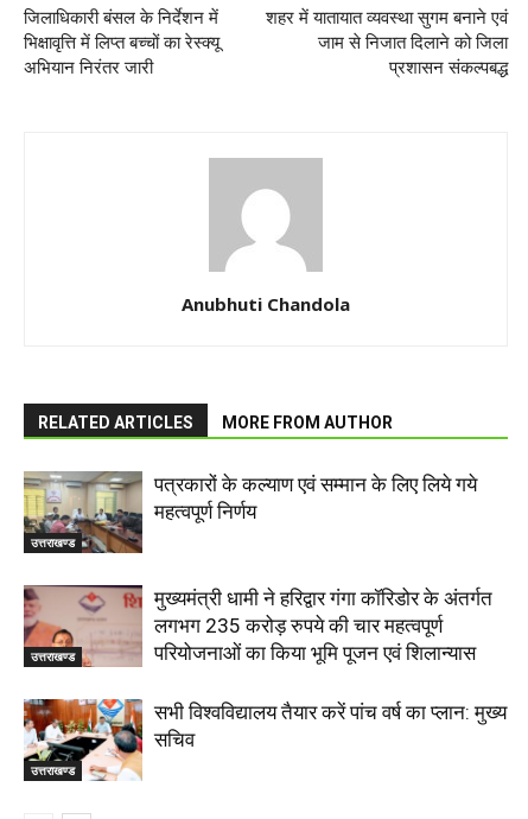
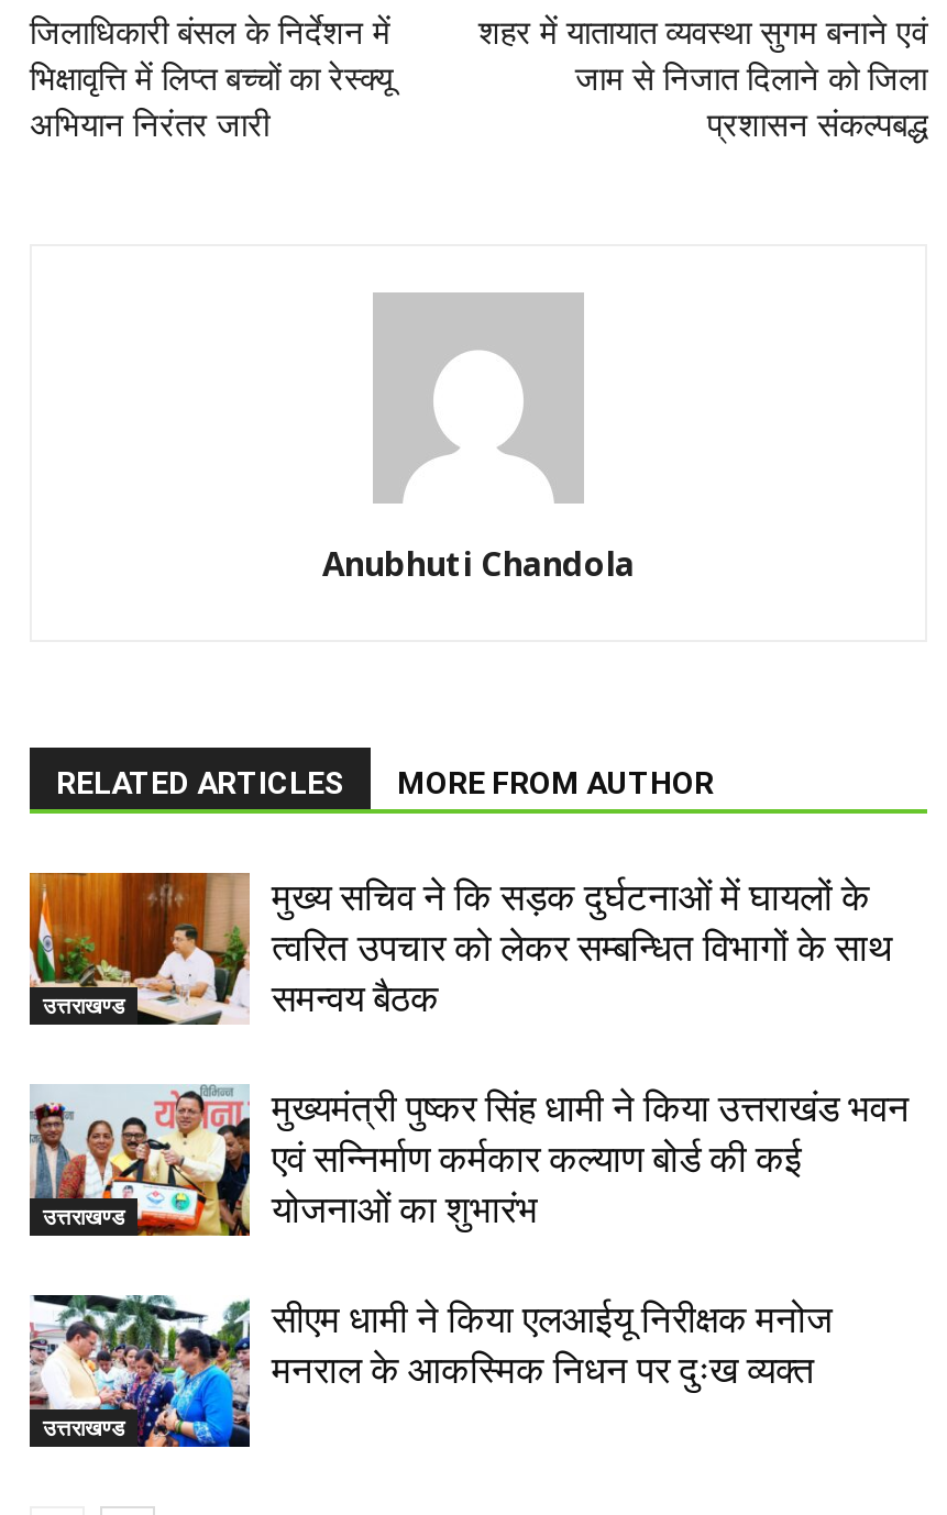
[23,470,477,554] [image] | पत्रकारों के कल्याण एवं सम्मान के लिए लिये गये | महत्वपूर्ण निर्णय -> [27,871,892,1027] [image] | मुख्य सचिव ने कि सड़क दुर्घटनाओं में घायलों के | त्वरित उपचार को लेकर सम्बन्धित विभागों के साथ | समन्वय बैठक
[23,584,492,667] [image] | मुख्यमंत्री धामी ने हरिद्वार गंगा कॉरिडोर के अंतर्गत | लगभग 235 करोड़ रुपये की चार महत्वपूर्ण | परियोजनाओं का किया भूमि पूजन एवं शिलान्यास -> [30,1084,910,1236] [image] | मुख्यमंत्री पुष्कर सिंह धामी ने किया उत्तराखंड भवन | एवं सन्निर्माण कर्मकार कल्याण बोर्ड की कई | योजनाओं का शुभारंभ
[23,698,507,781] [image] | सभी विश्वविद्यालय तैयार करें पांच वर्ष का प्लान: मुख्य | सचिव -> [30,1293,833,1449] [image] | सीएम धामी ने किया एलआईयू निरीक्षक मनोज | मनराल के आकस्मिक निधन पर दुःख व्यक्त

